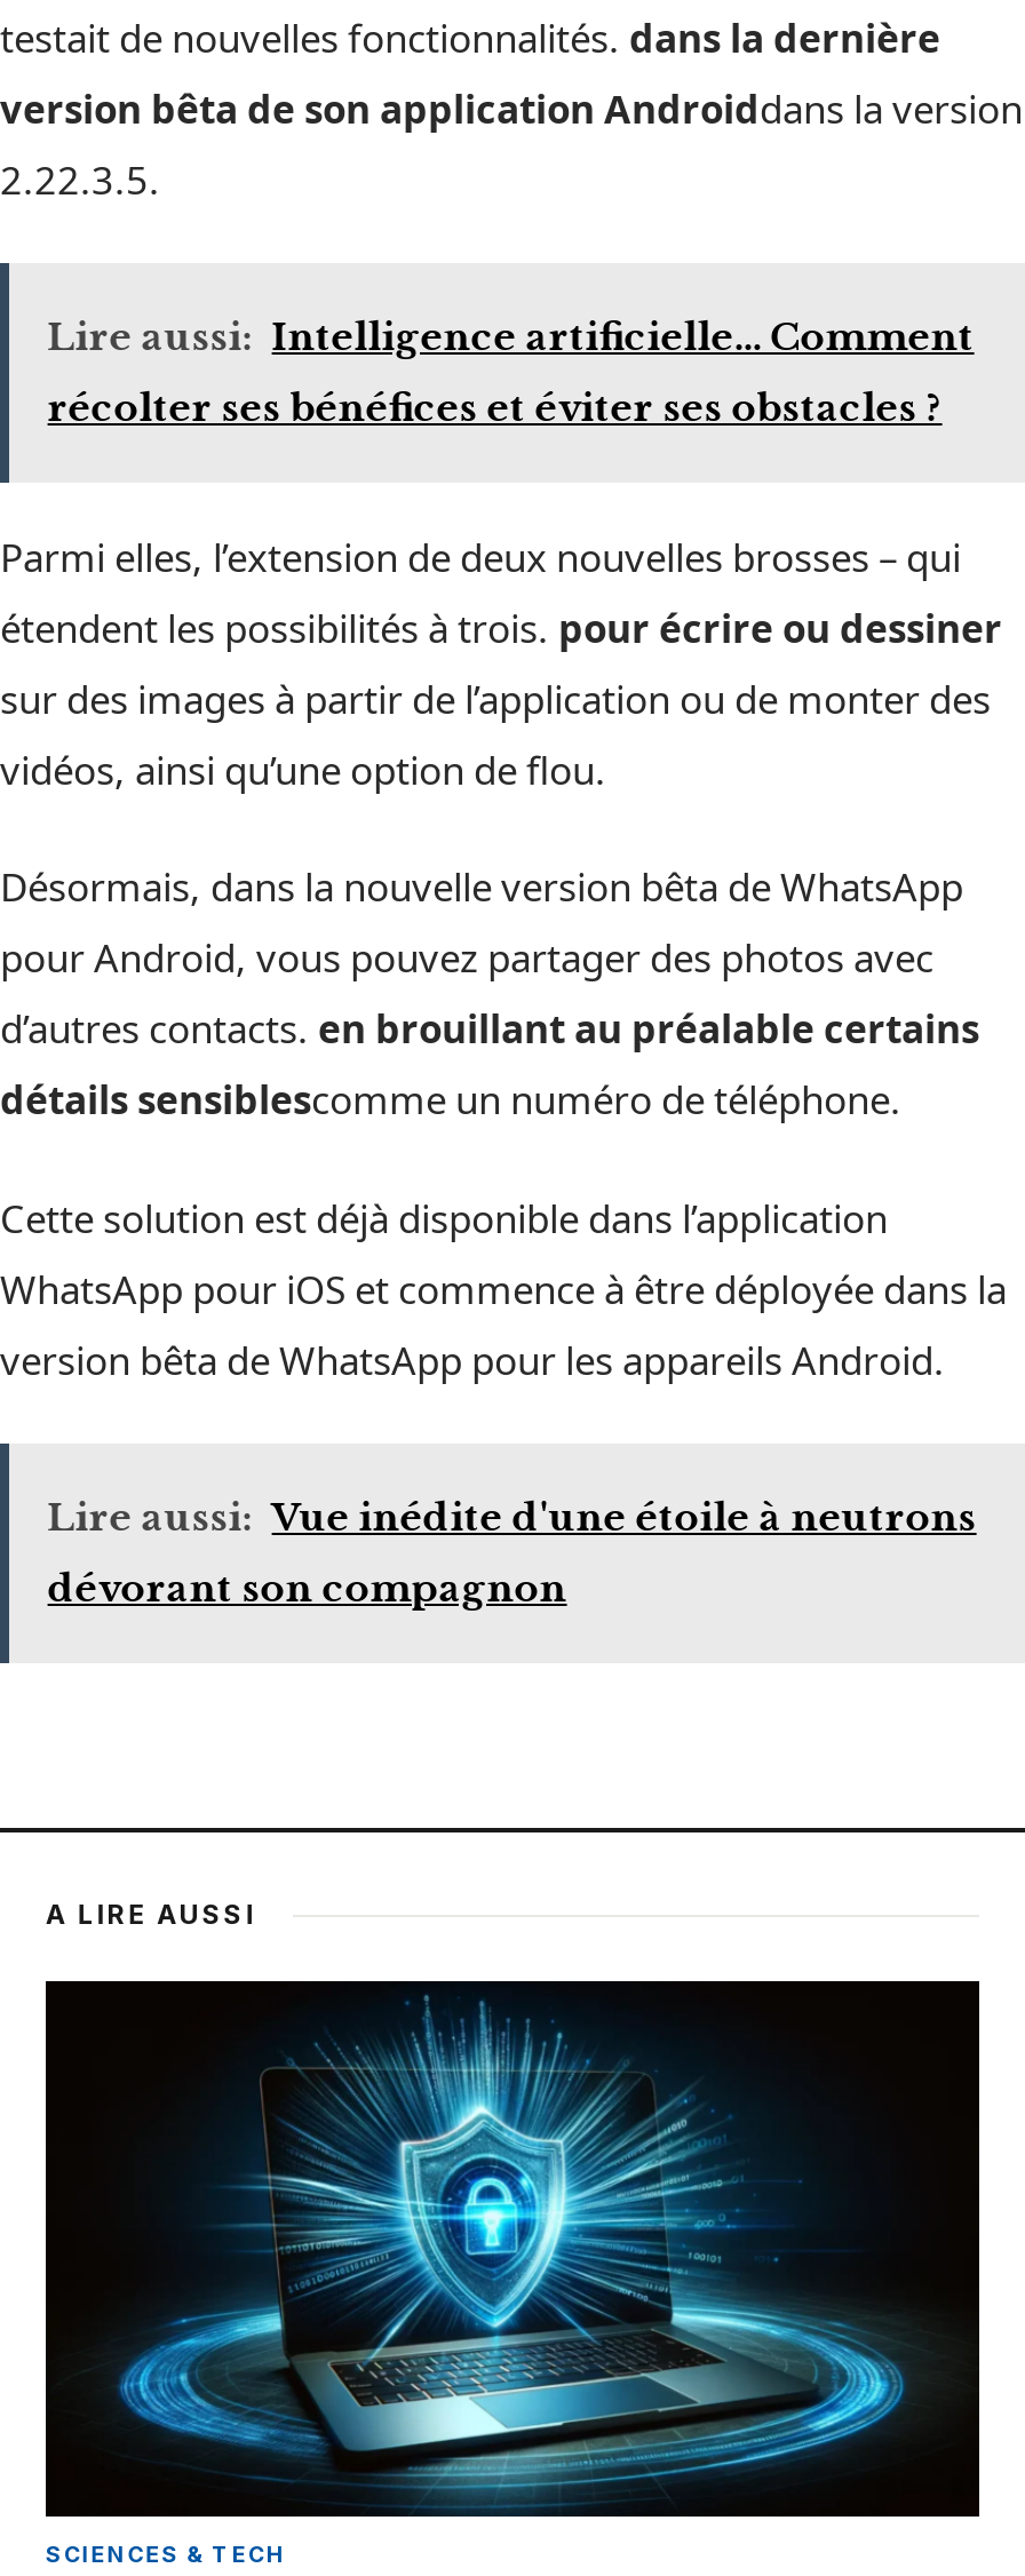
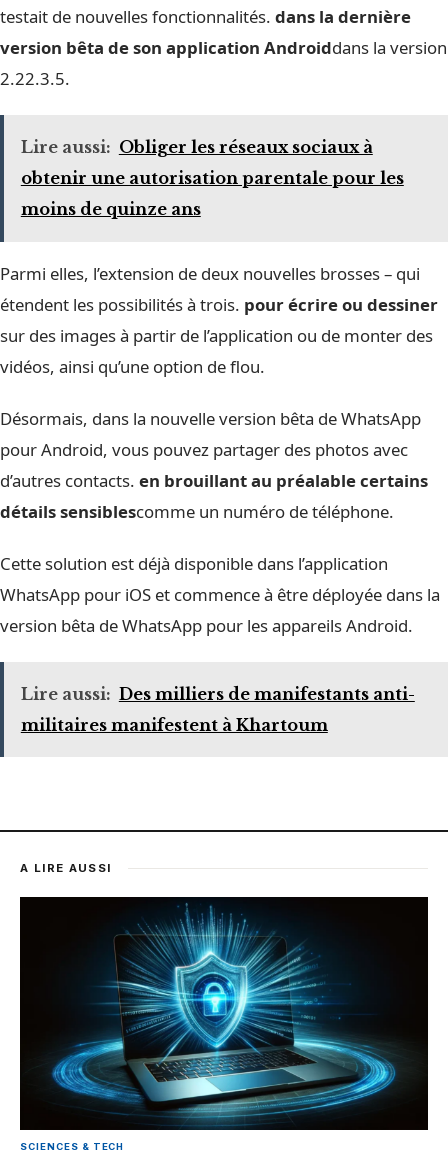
[48,313,974,430] Lire aussi: Intelligence artificielle… Comment | récolter ses bénéfices et éviter ses obstacles ? -> [21,137,404,219] Lire aussi: Obliger les réseaux sociaux à | obtenir une autorisation parentale pour les | moins de quinze ans
[48,1493,976,1539] Lire aussi: Vue inédite d'une étoile à neutrons -> [21,684,415,704] Lire aussi: Des milliers de manifestants anti-
[48,1564,567,1610] dévorant son compagnon -> [21,715,328,735] militaires manifestent à Khartoum

